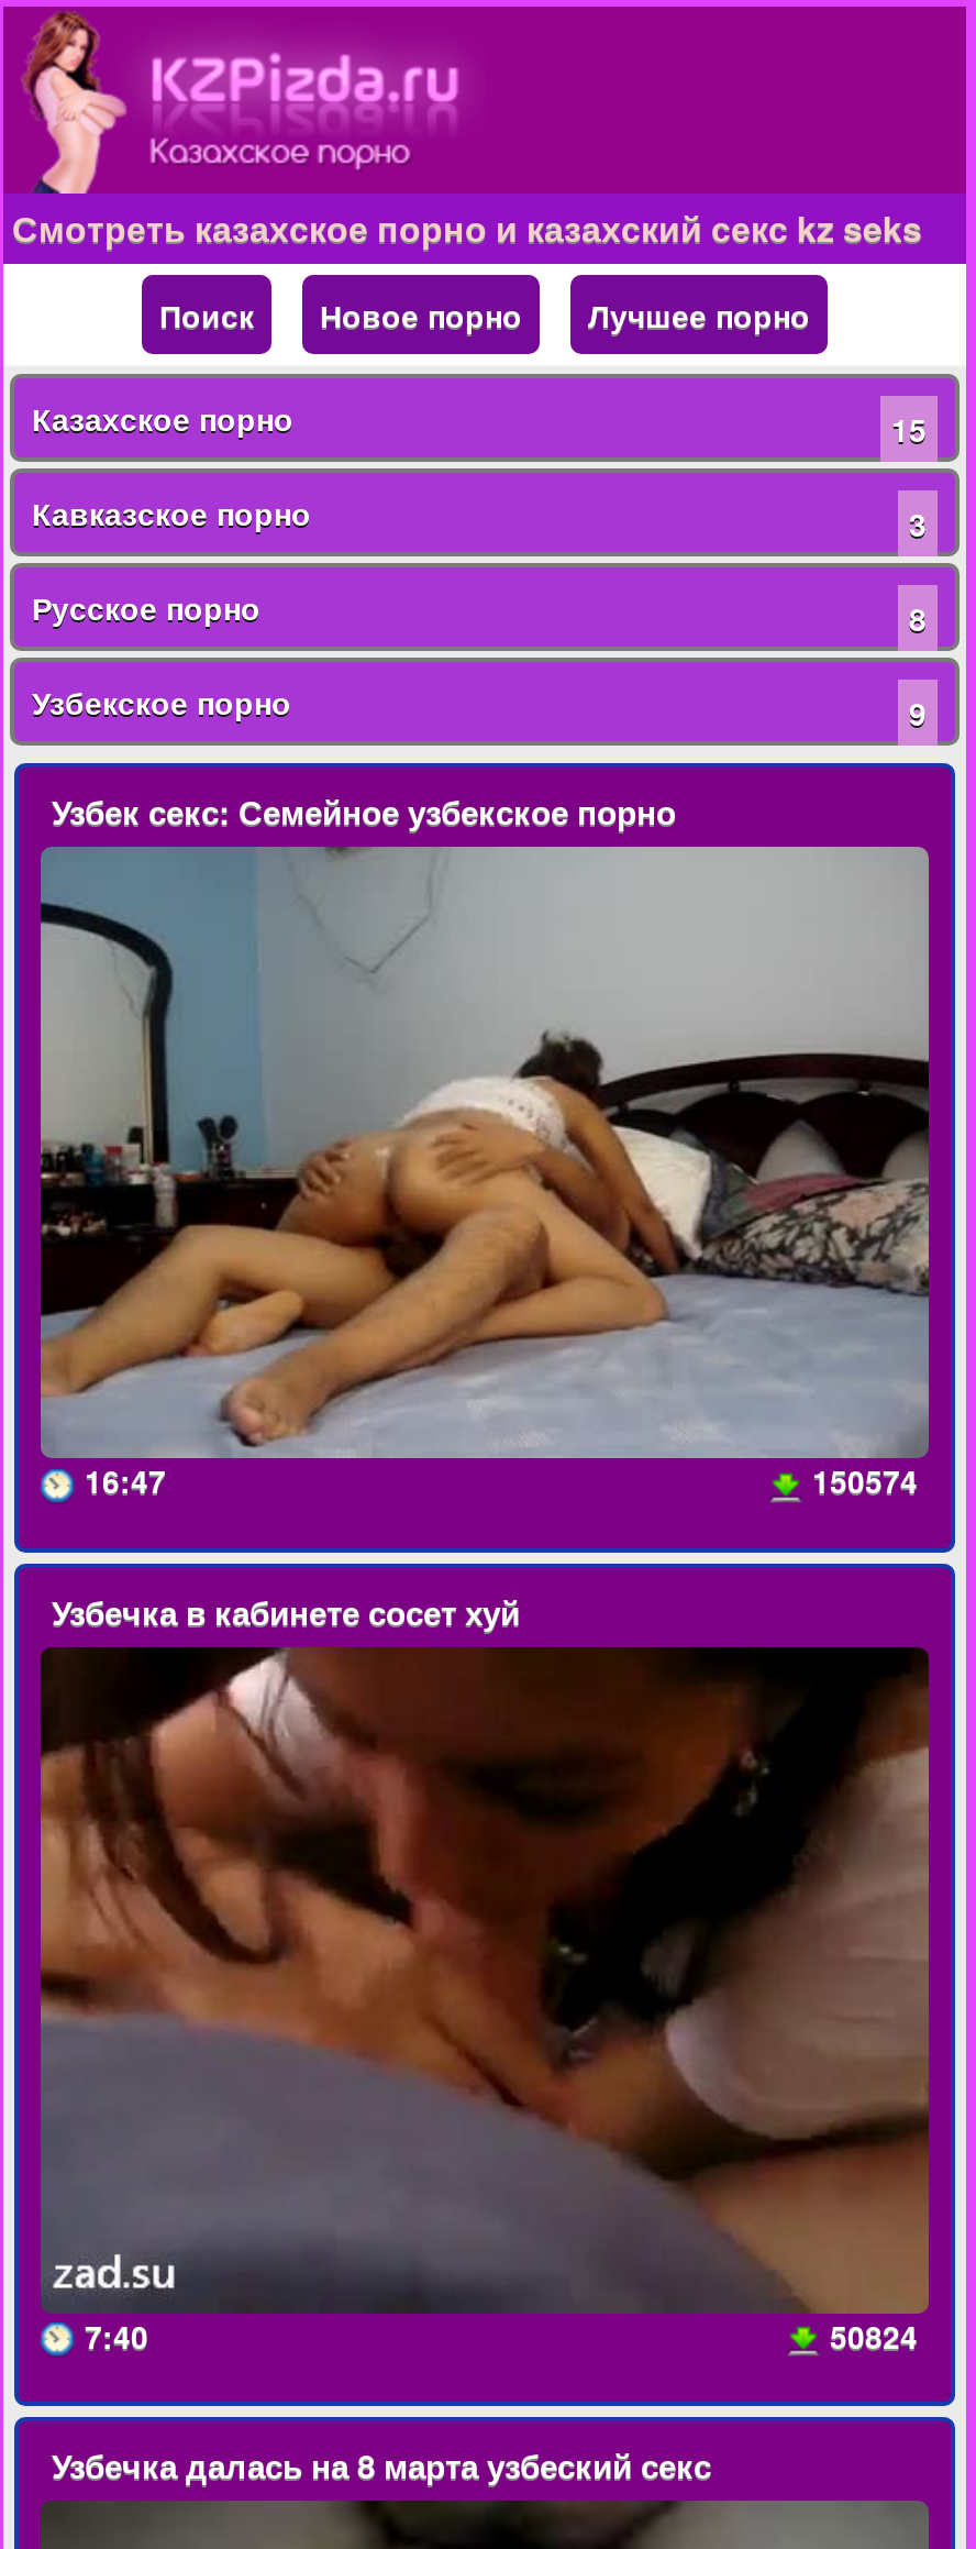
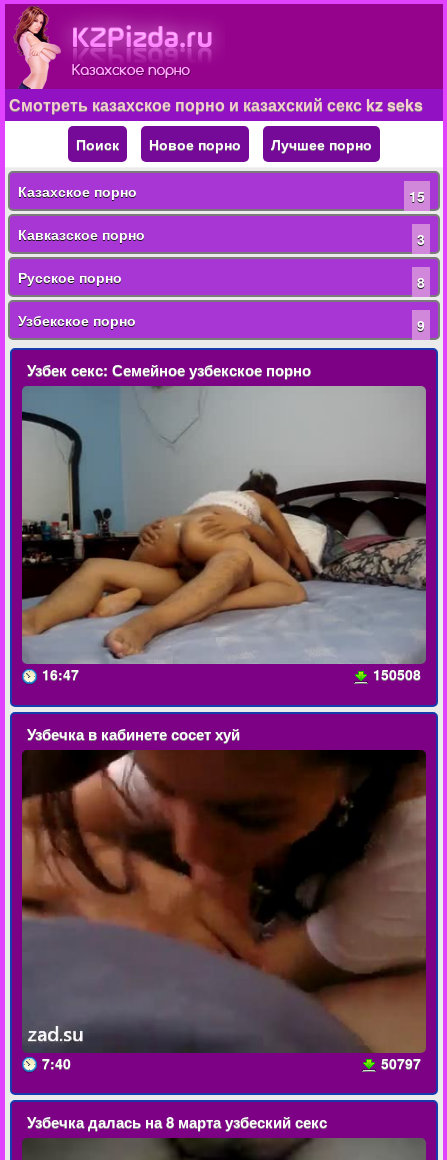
[803,1459,918,1503] 150574 -> [369,664,421,684] 150508
[821,2313,918,2357] 50824 -> [377,1052,421,1072] 50797

